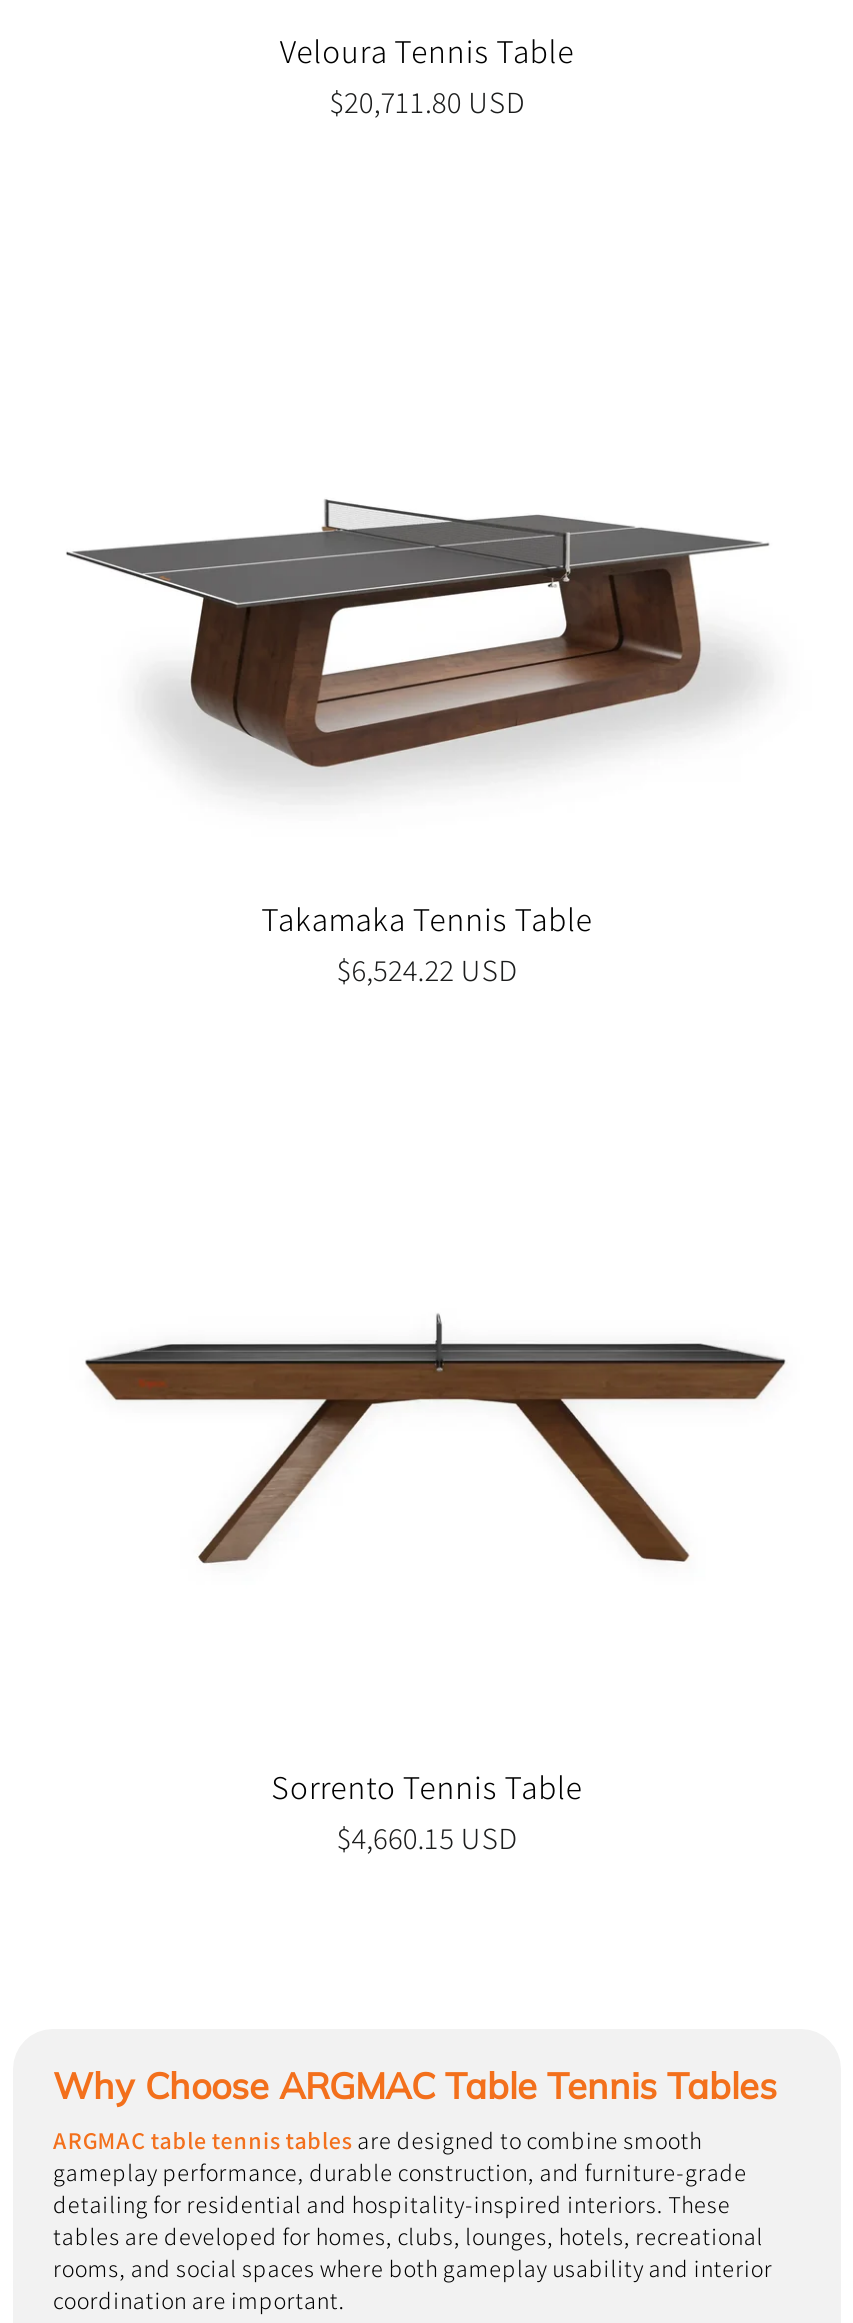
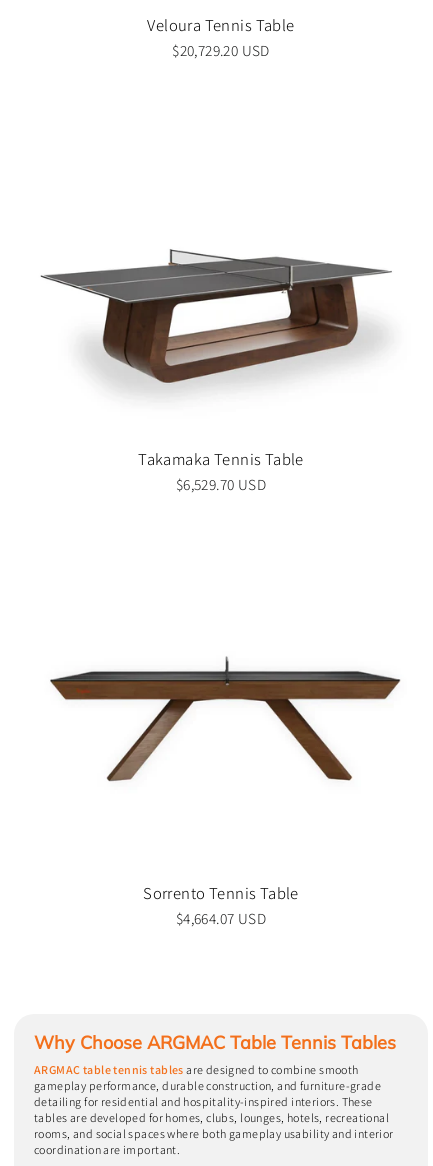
[329,80,525,120] $20,711.80 USD -> [172,39,270,59] $20,729.20 USD
[337,948,517,988] $6,524.22 USD -> [176,473,266,493] $6,529.70 USD
[337,1816,517,1856] $4,660.15 USD -> [176,907,266,927] $4,664.07 USD

